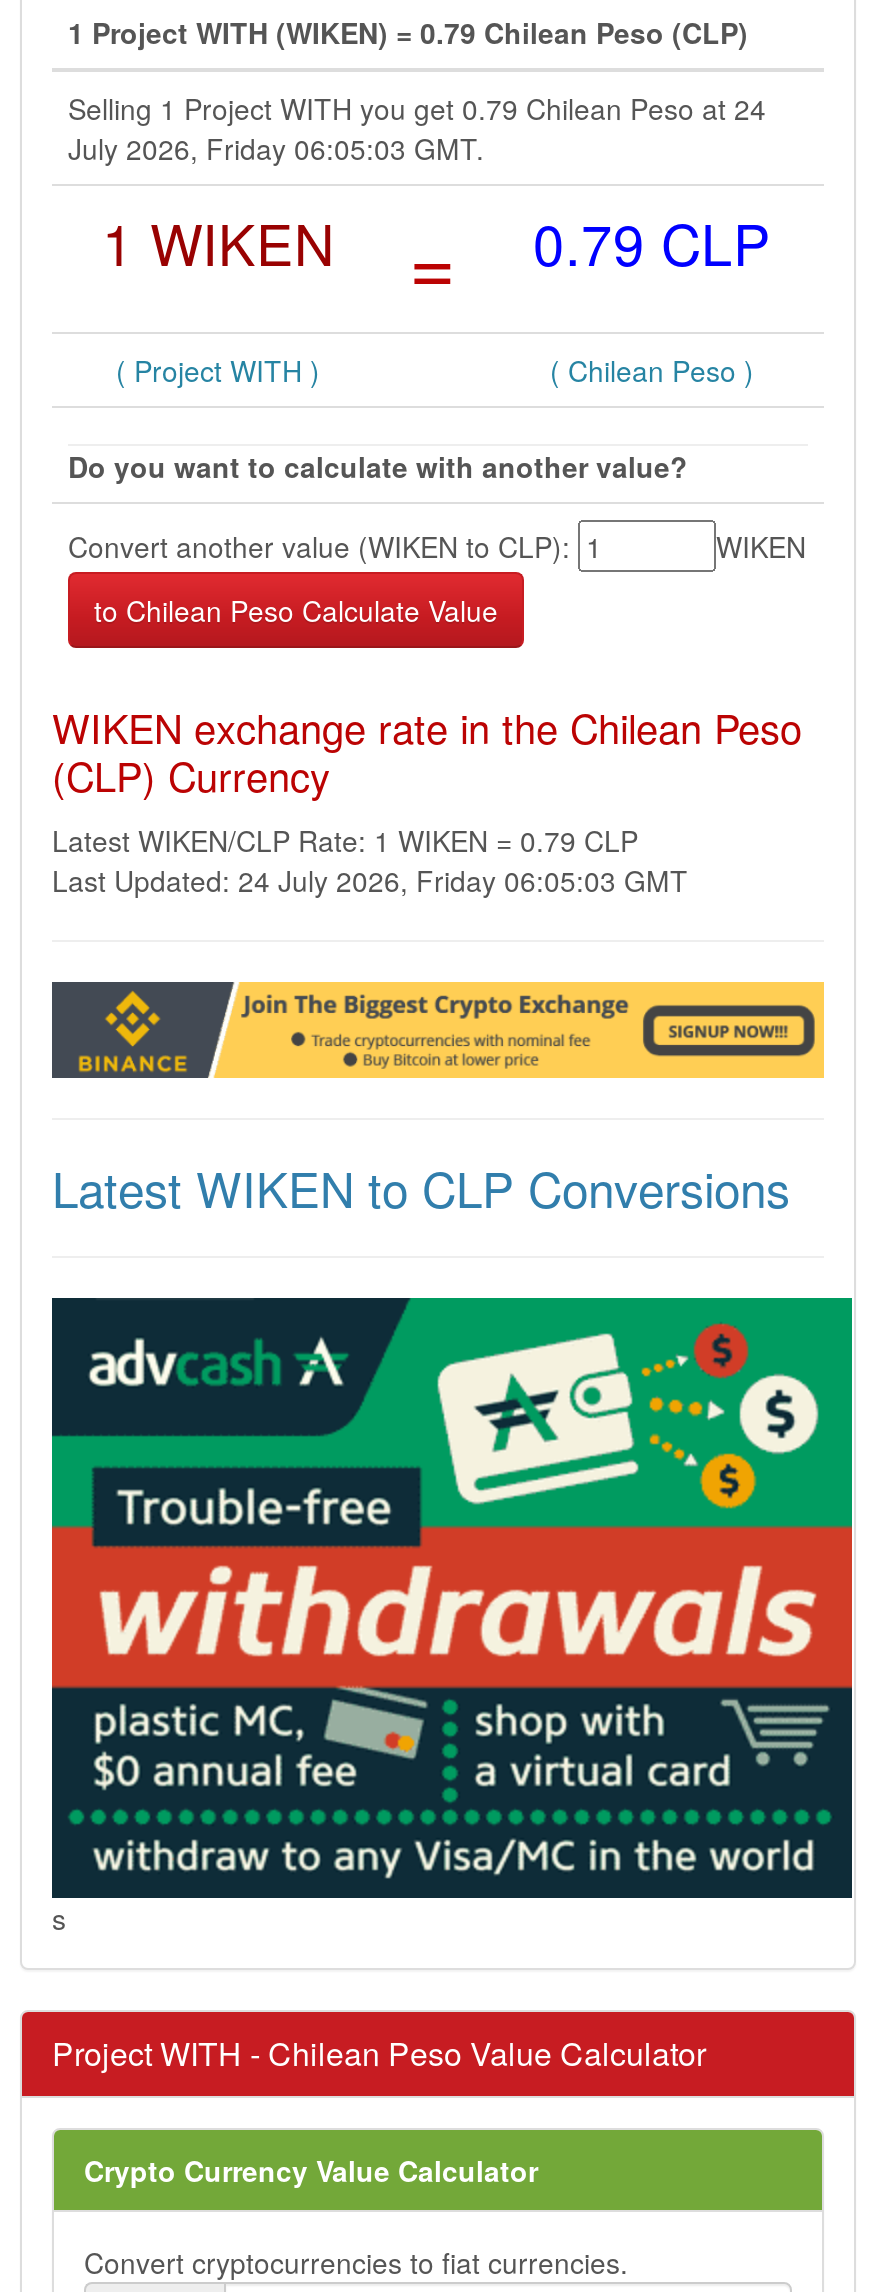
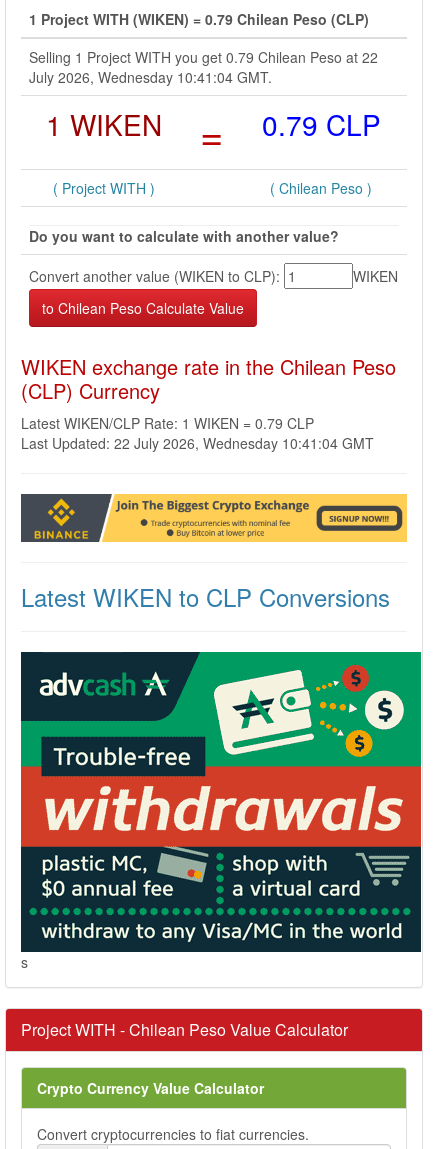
[68,88,766,128] Selling 1 Project WITH you get 0.79 Chilean Peso at 24 -> [29,47,378,67] Selling 1 Project WITH you get 0.79 Chilean Peso at 22
[68,128,484,168] July 2026, Friday 06:05:03 GMT. -> [29,67,272,87] July 2026, Wednesday 10:41:04 GMT.
[52,860,688,900] Last Updated: 24 July 2026, Friday 06:05:03 GMT -> [21,433,374,453] Last Updated: 22 July 2026, Wednesday 10:41:04 GMT

